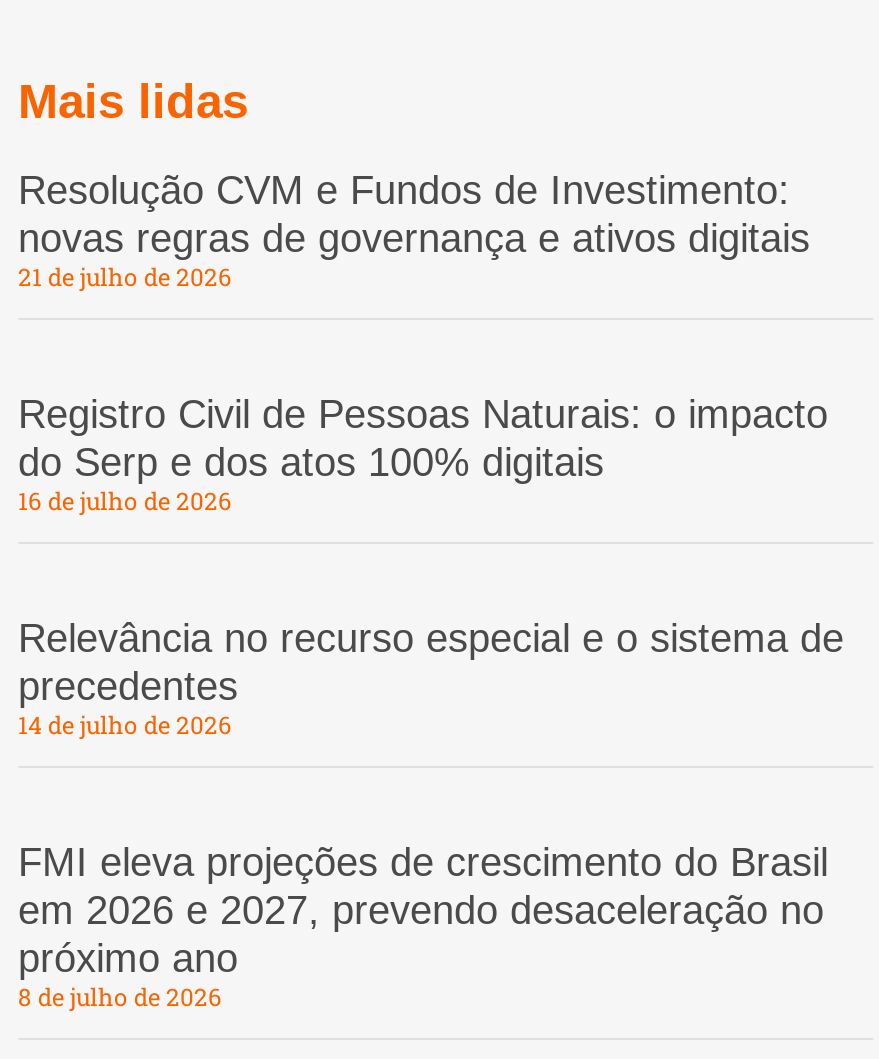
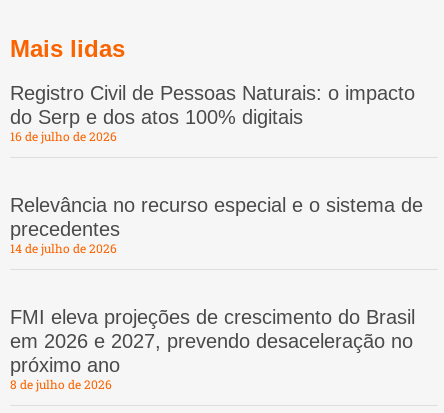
[18,167,810,291] Resolução CVM e Fundos de Investimento: | novas regras de governança e ativos digitais | 21 de julho de 2026 -> none

